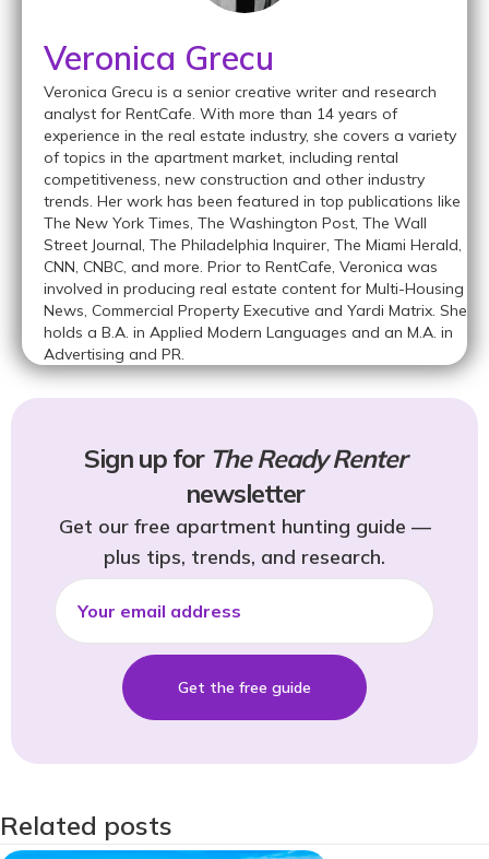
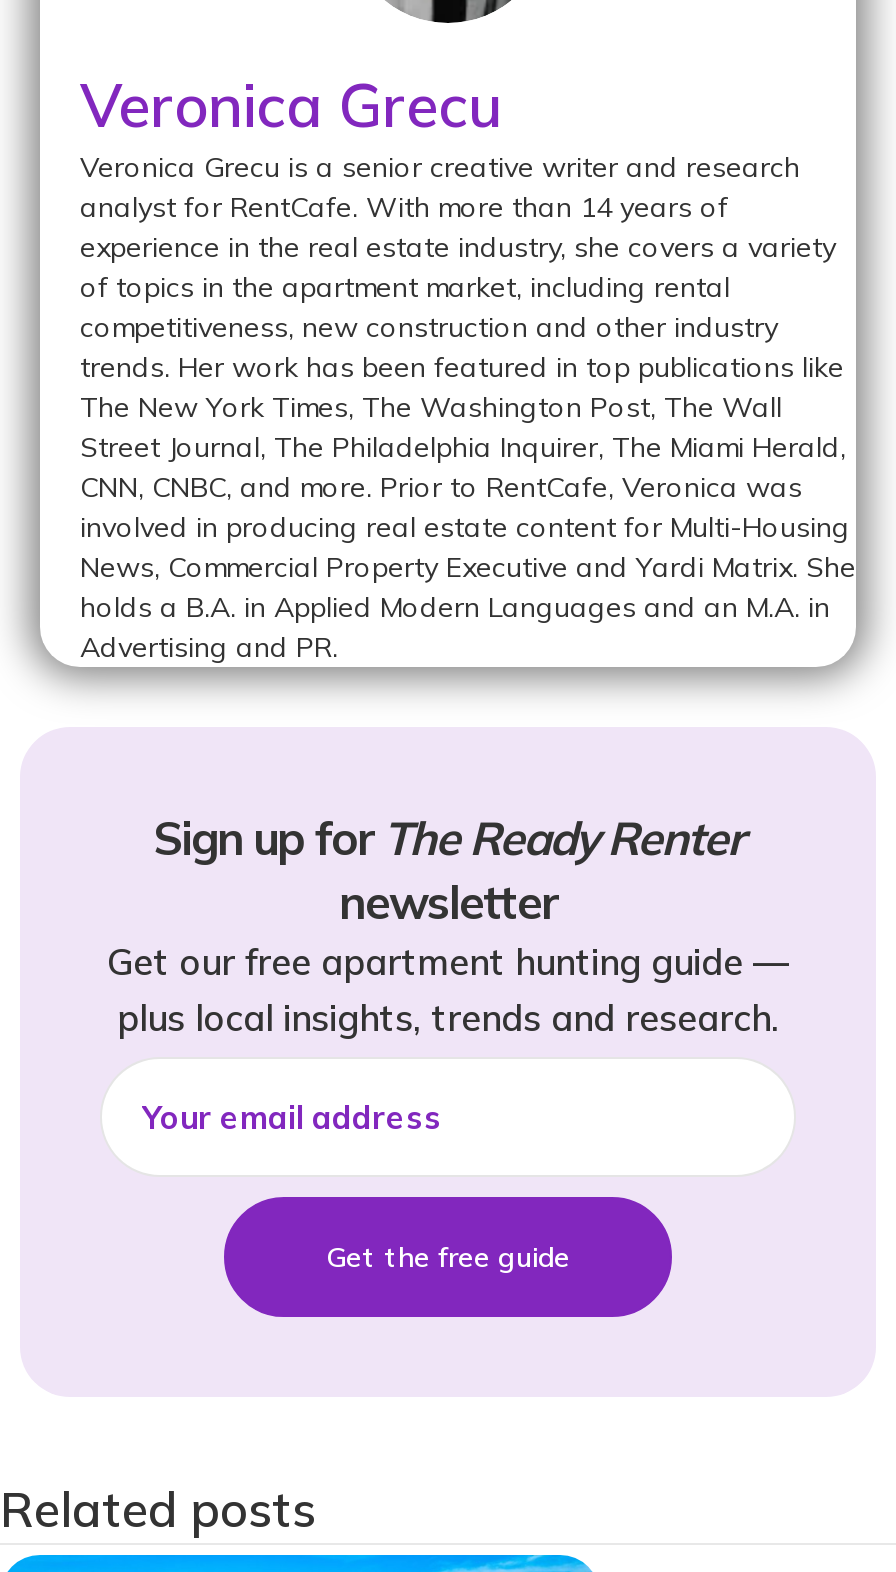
[104,544,385,569] plus tips, trends, and research. -> [117,995,779,1041] plus local insights, trends and research.

